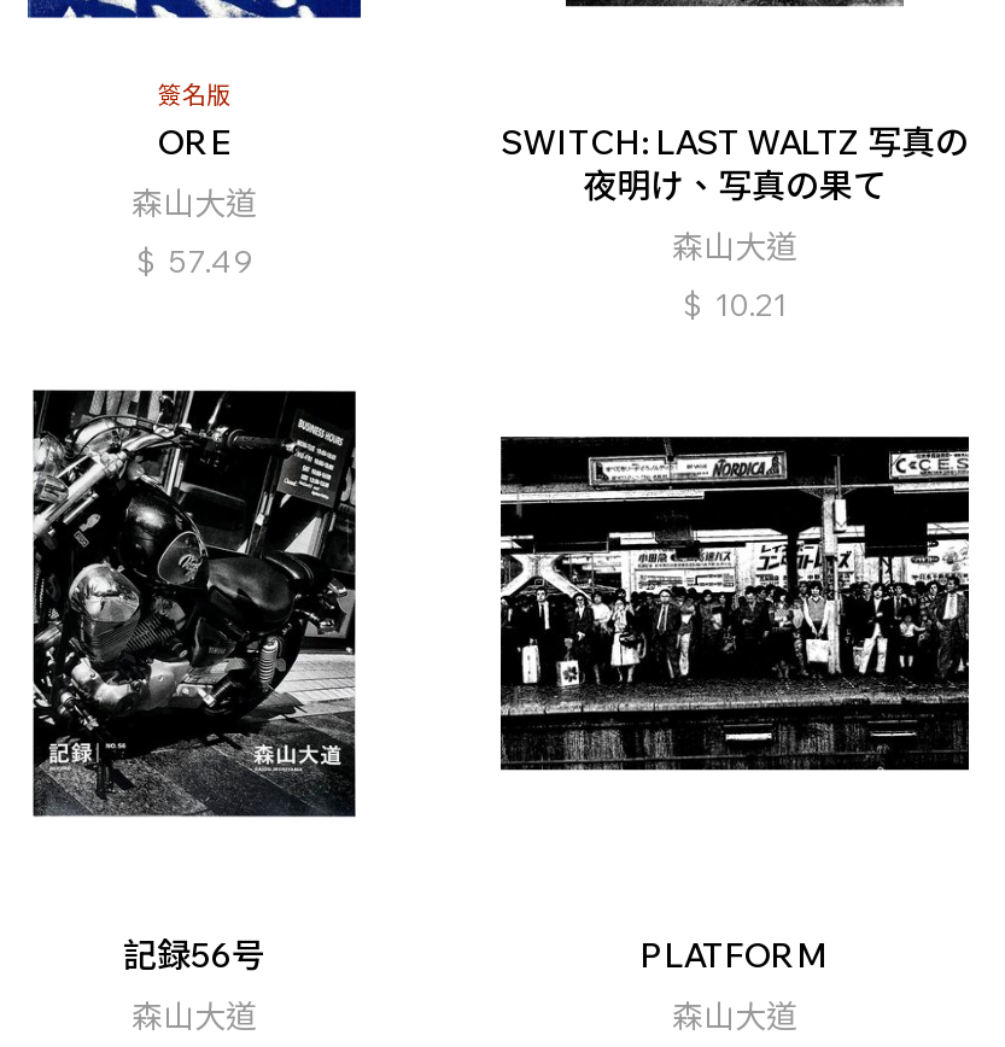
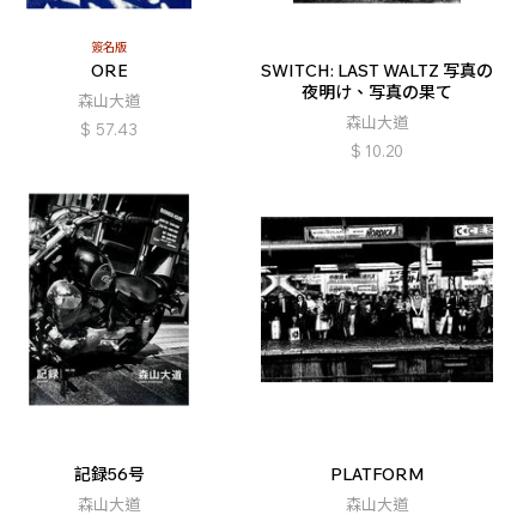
[136,241,252,280] $ 57.49 -> [80,120,137,139] $ 57.43
[683,285,786,324] $ 10.21 -> [350,141,404,161] $ 10.20

